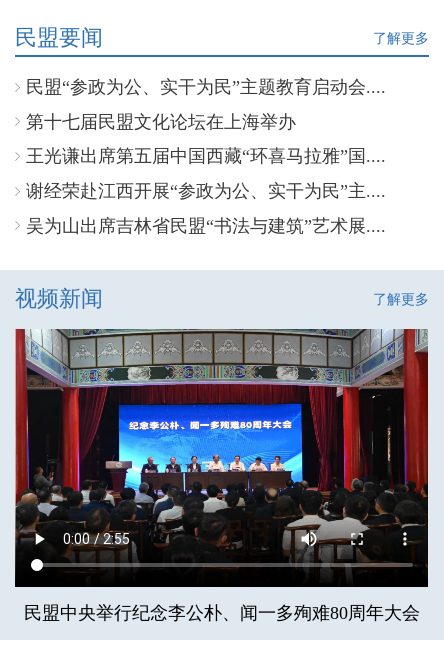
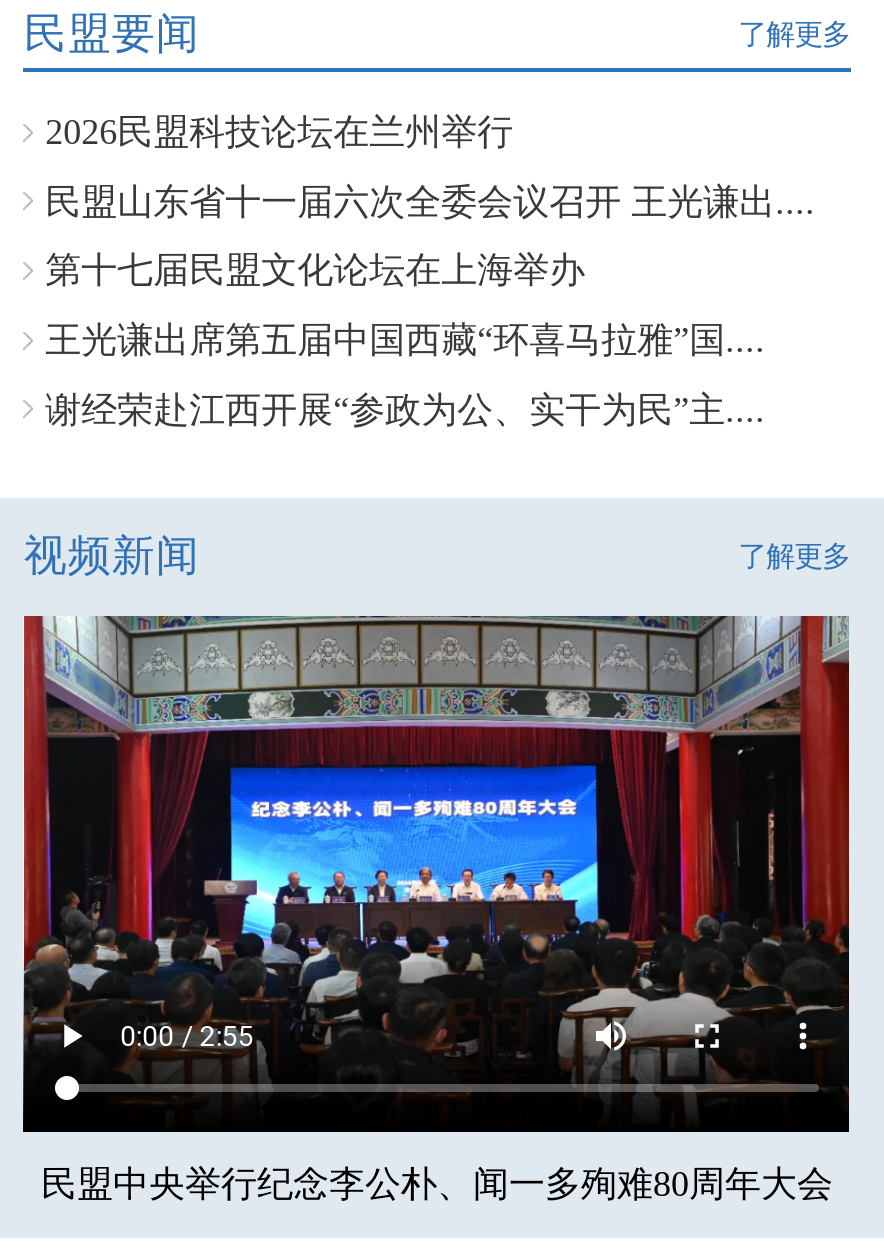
[26,77,386,97] 民盟“参政为公、实干为民”主题教育启动会.... -> [45,112,815,222] 2026民盟科技论坛在兰州举行 | 民盟山东省十一届六次全委会议召开 王光谦出....
moved [26,112,386,201] -> [45,251,765,429]: 第十七届民盟文化论坛在上海举办 | 王光谦出席第五届中国西藏“环喜马拉雅”国.... | 谢经荣赴江西开展“参政为公、实干为民”主....
[26,216,386,236] 吴为山出席吉林省民盟“书法与建筑”艺术展.... -> none

